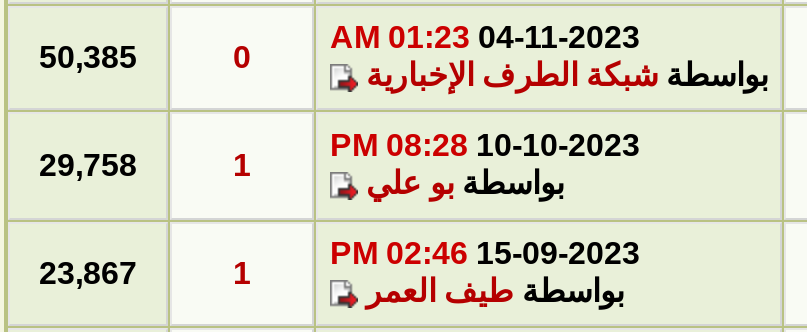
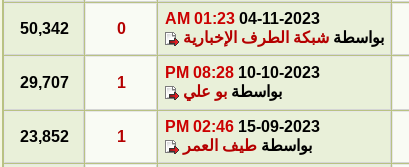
[39,40,137,74] 50,385 -> [19,20,68,37] 50,342
[39,148,137,182] 29,758 -> [19,74,68,91] 29,707
[39,256,137,290] 23,867 -> [19,128,68,145] 23,852

